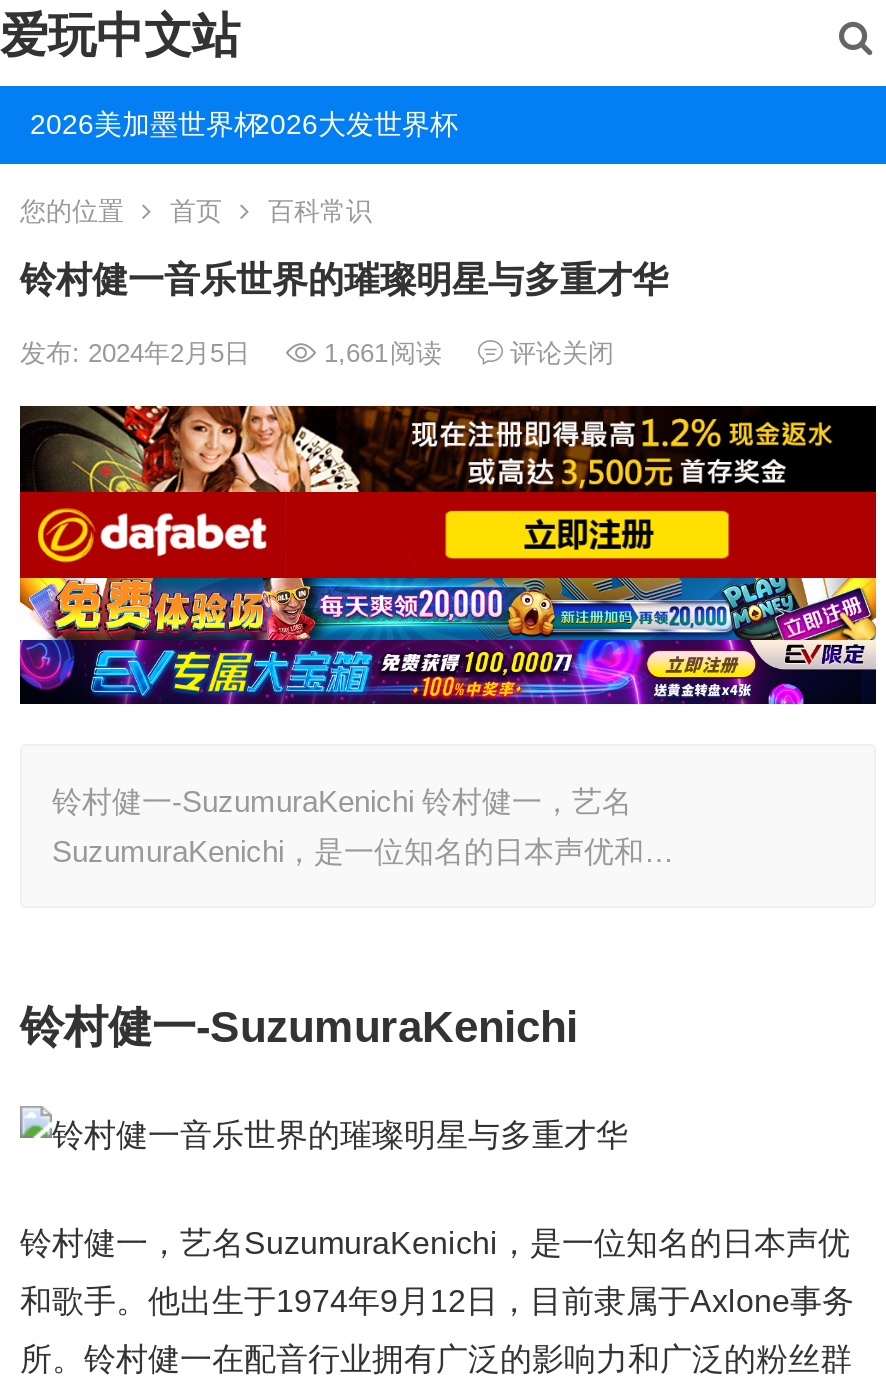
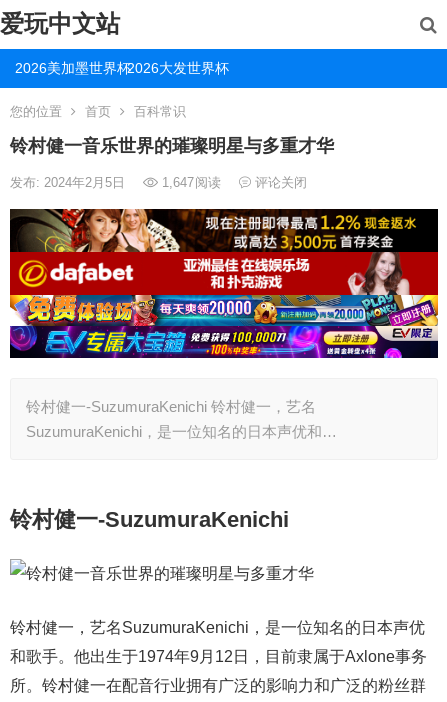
[20,338,614,368] 发布: 2024年2月5日 1,661阅读 评论关闭 -> [10,175,307,190] 发布: 2024年2月5日 1,647阅读 评论关闭
[368,490,818,580] [image] -> [183,251,410,296] [image]

